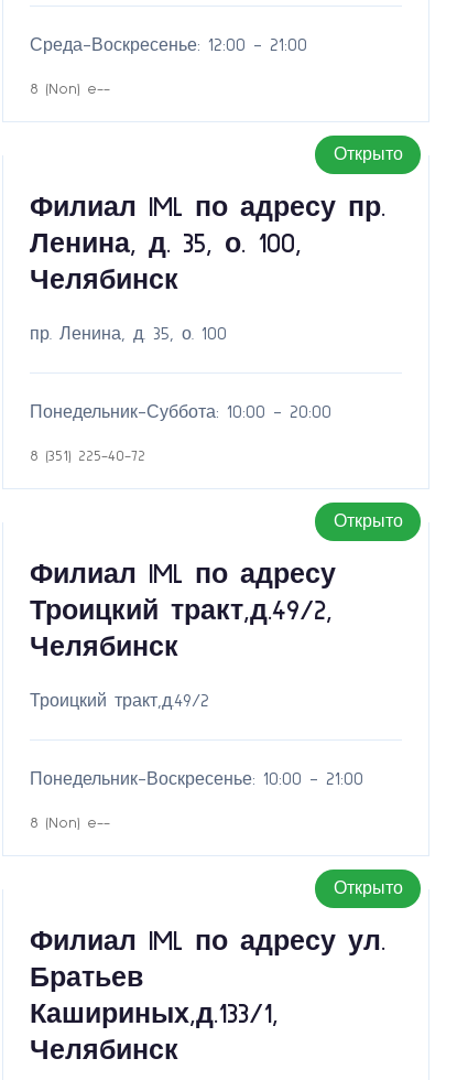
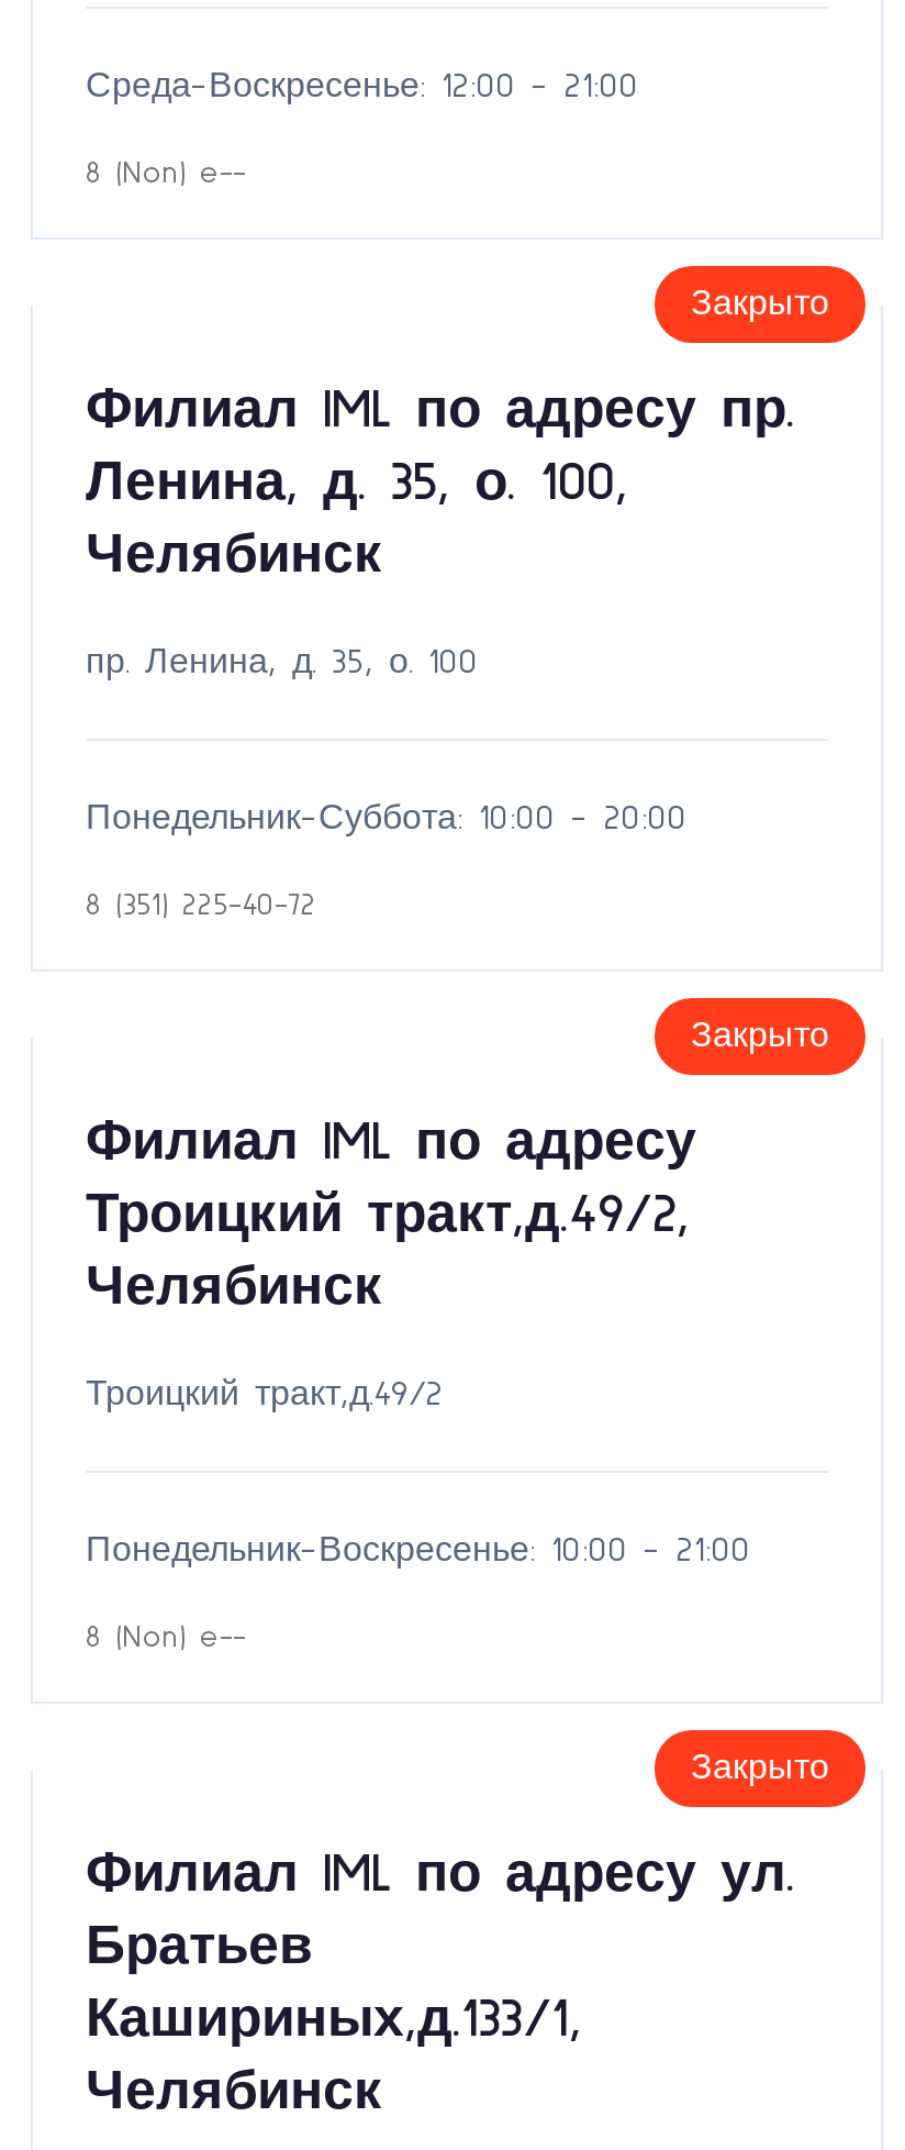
[333,146,402,164] Открыто -> [691,287,829,322] Закрыто
[333,513,402,531] Открыто -> [691,1019,829,1054] Закрыто
[333,880,402,898] Открыто -> [691,1751,829,1786] Закрыто

